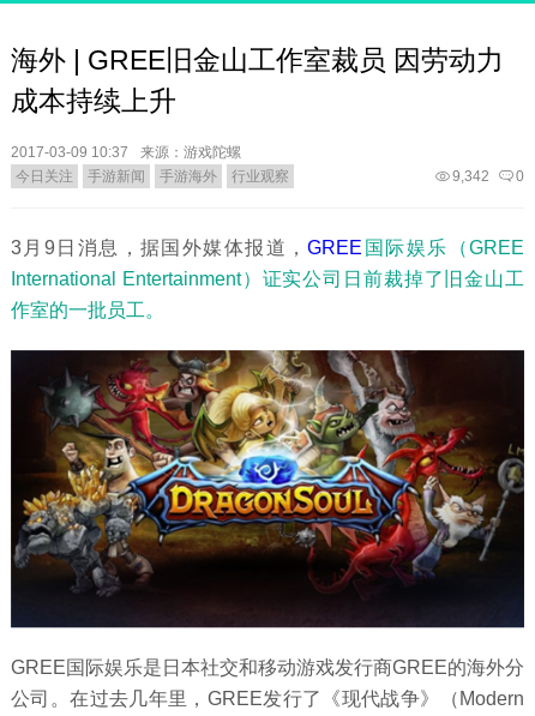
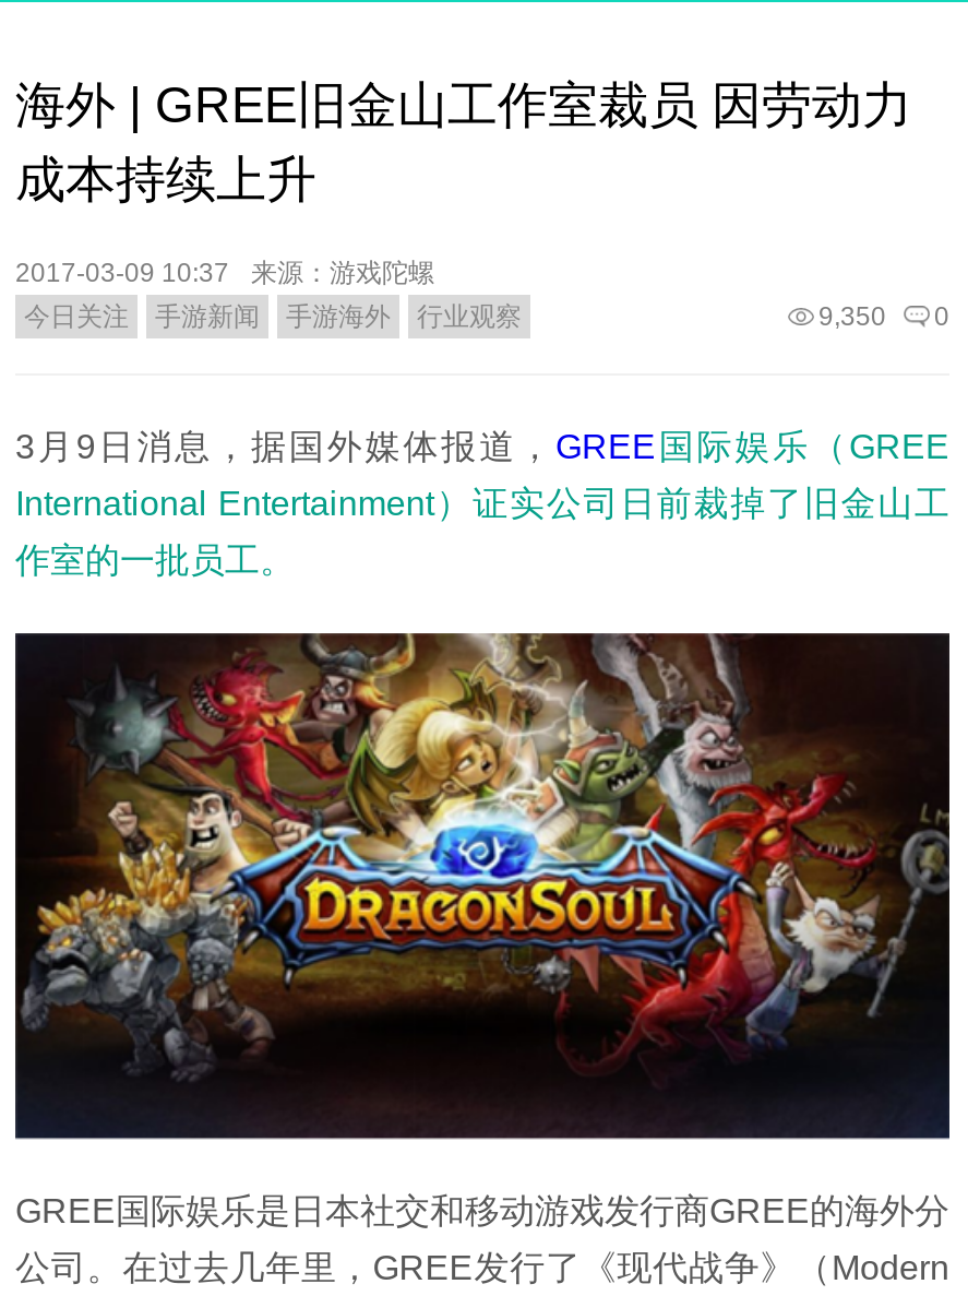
[452,168,524,185] 9,342 0 -> [818,301,949,332] 9,350 0

